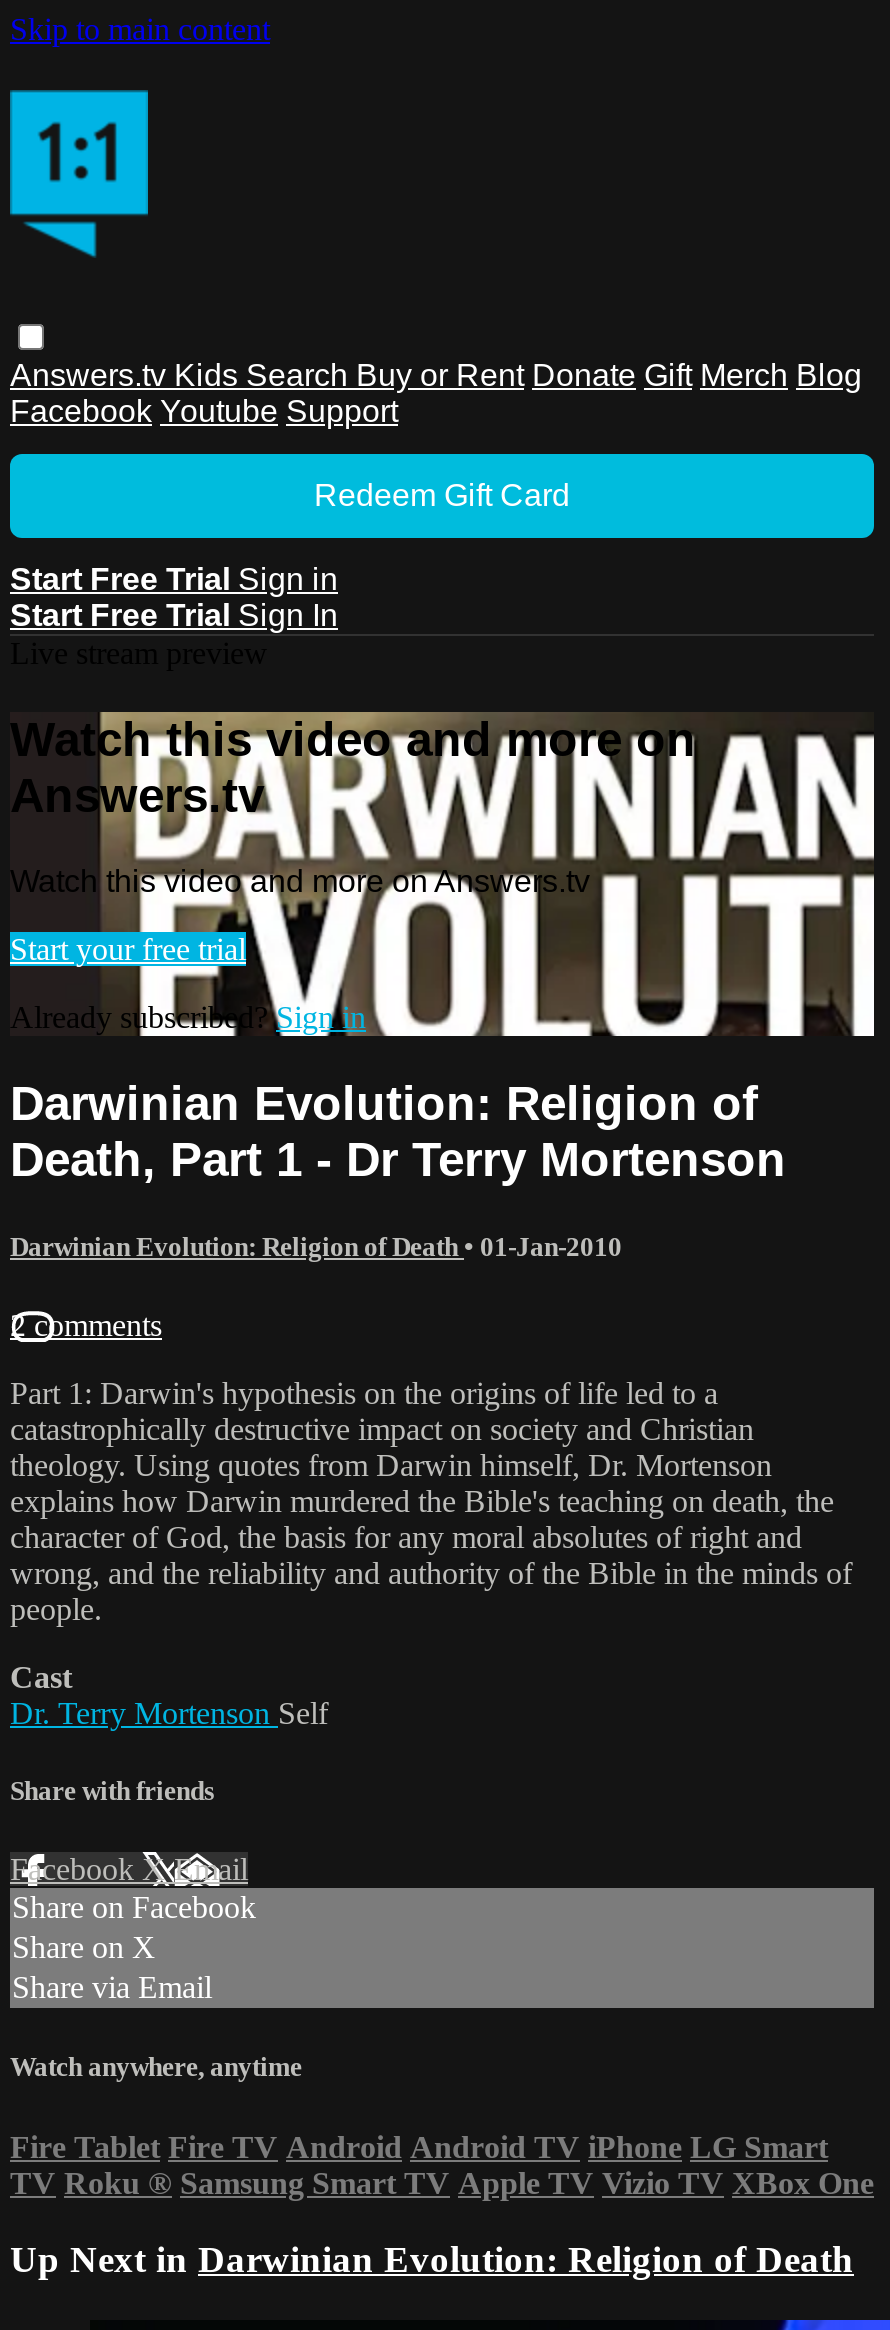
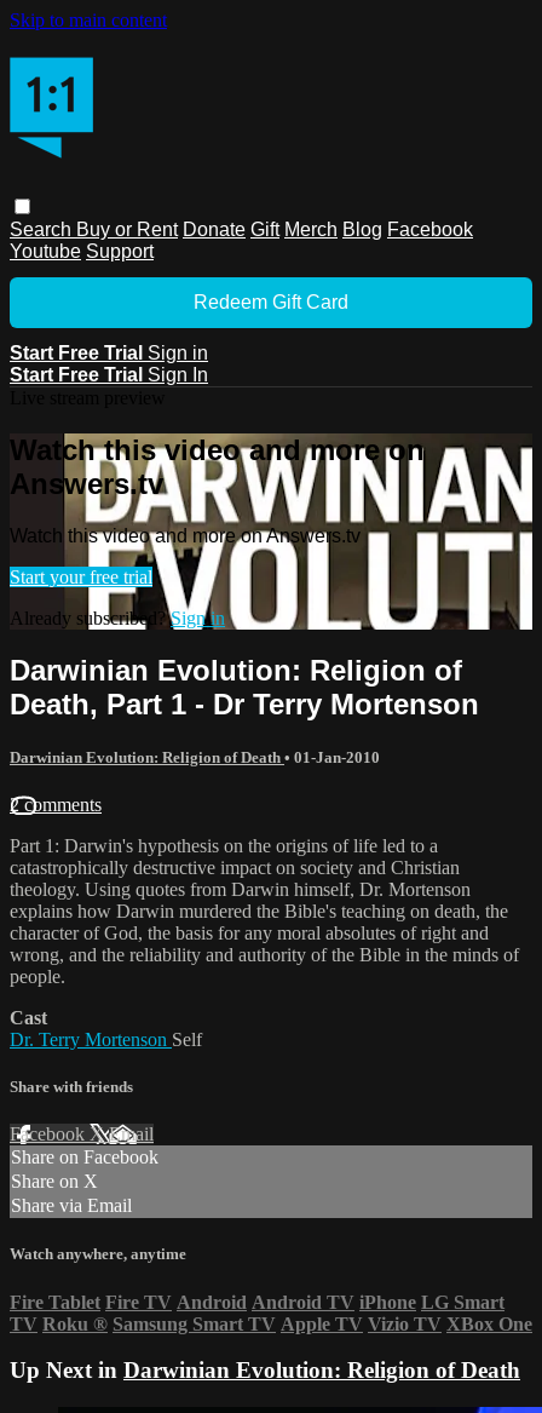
[10,358,862,428] Answers.tv Kids Search Buy or Rent Donate Gift Merch Blog | Facebook Youtube Support -> [10,219,473,261] Search Buy or Rent Donate Gift Merch Blog Facebook | Youtube Support

